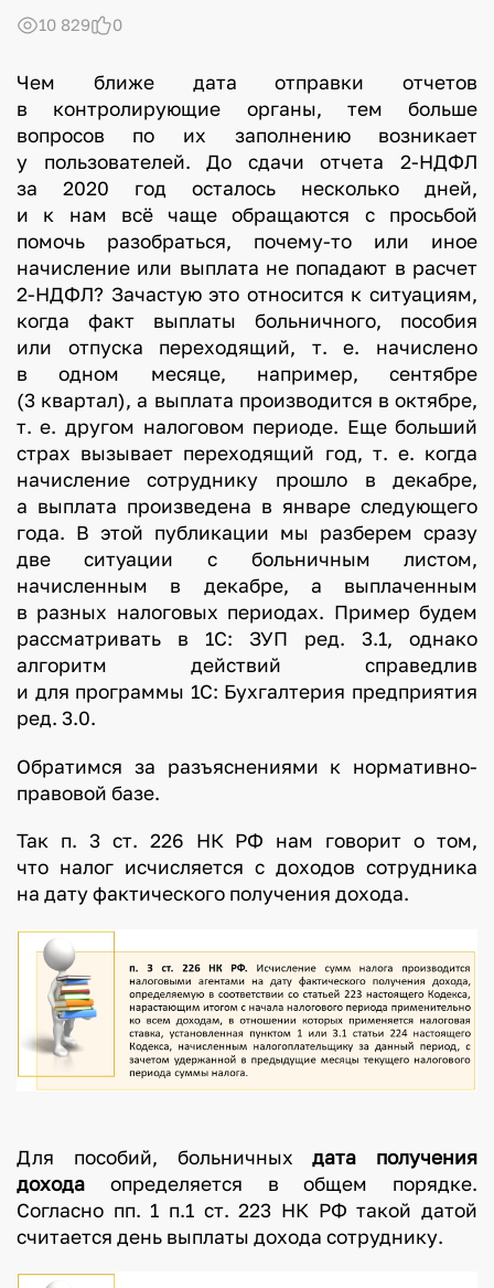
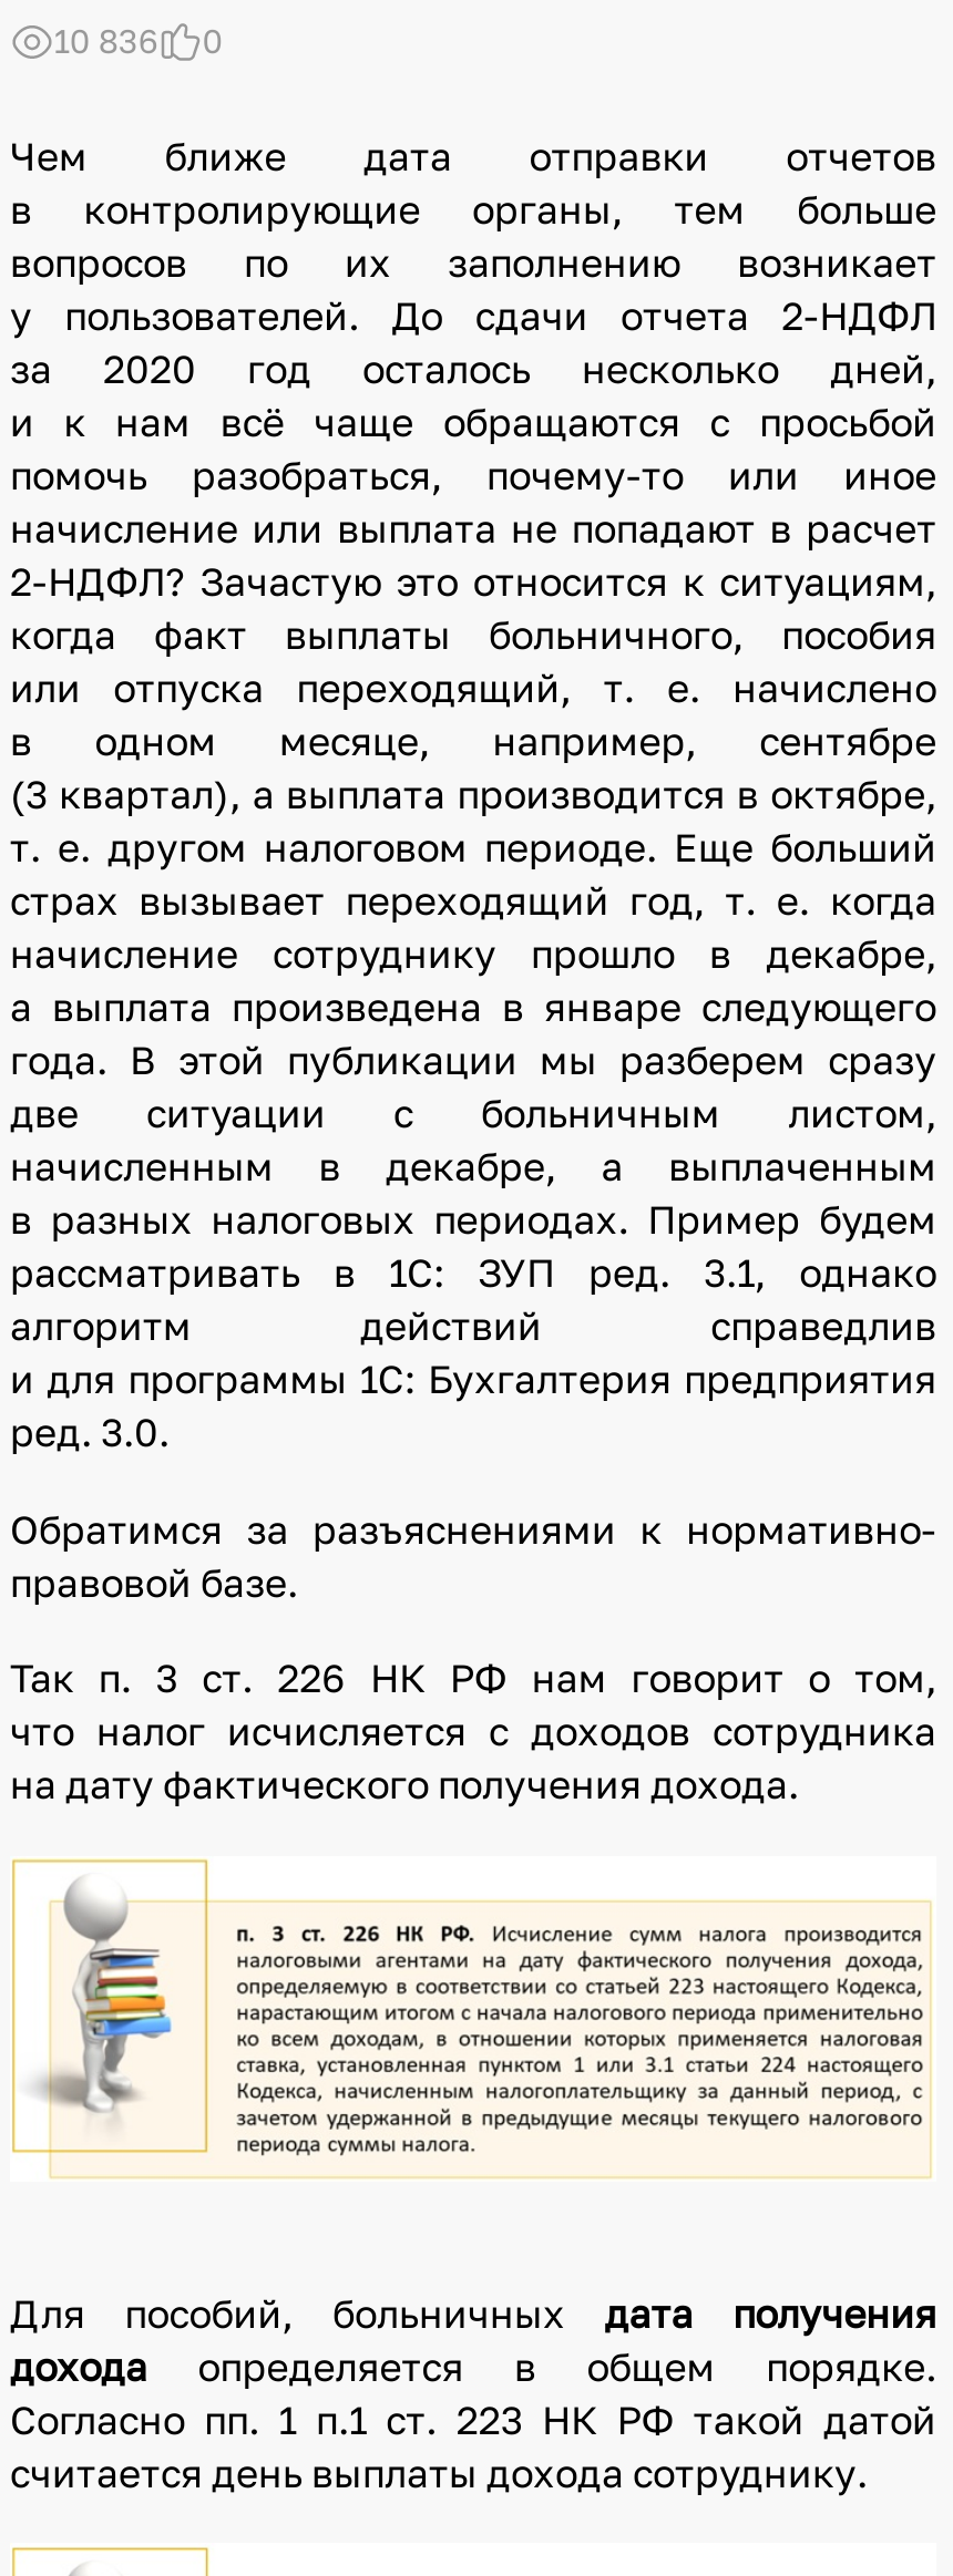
[38,15,90,35] 10 829 -> [54,21,158,60] 10 836

